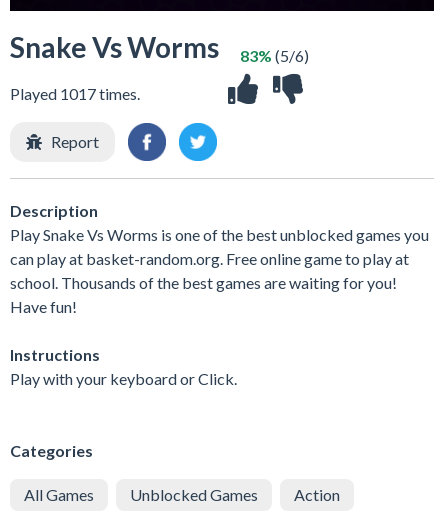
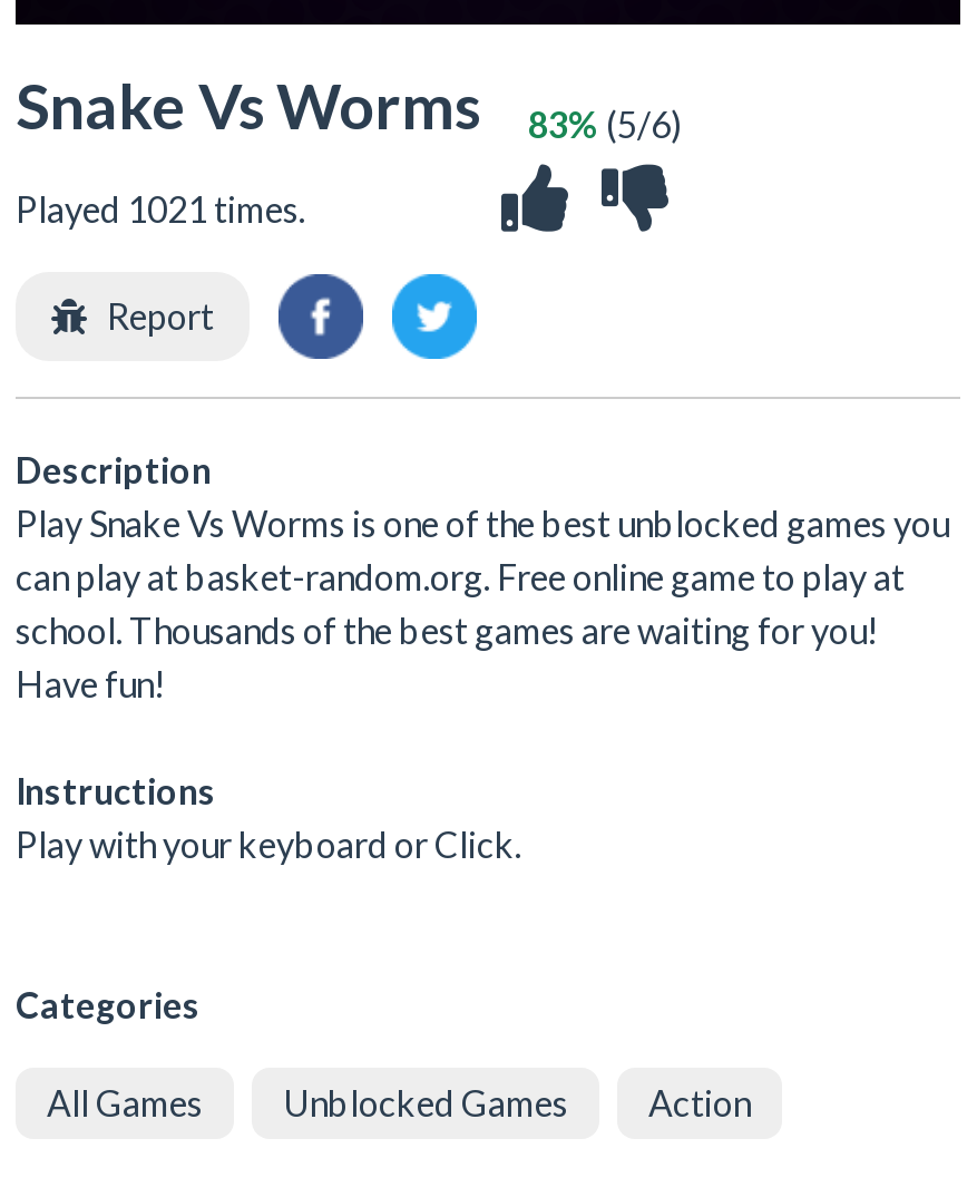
[10,84,140,103] Played 1017 times. -> [16,187,305,230] Played 1021 times.

